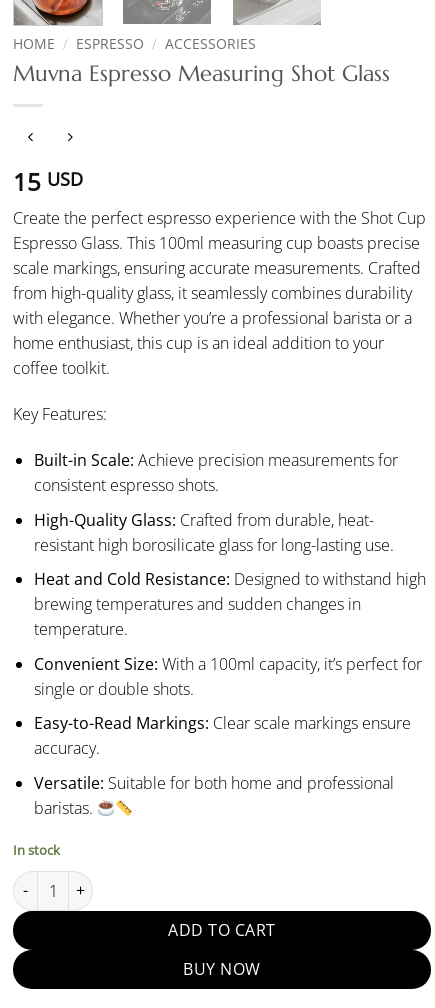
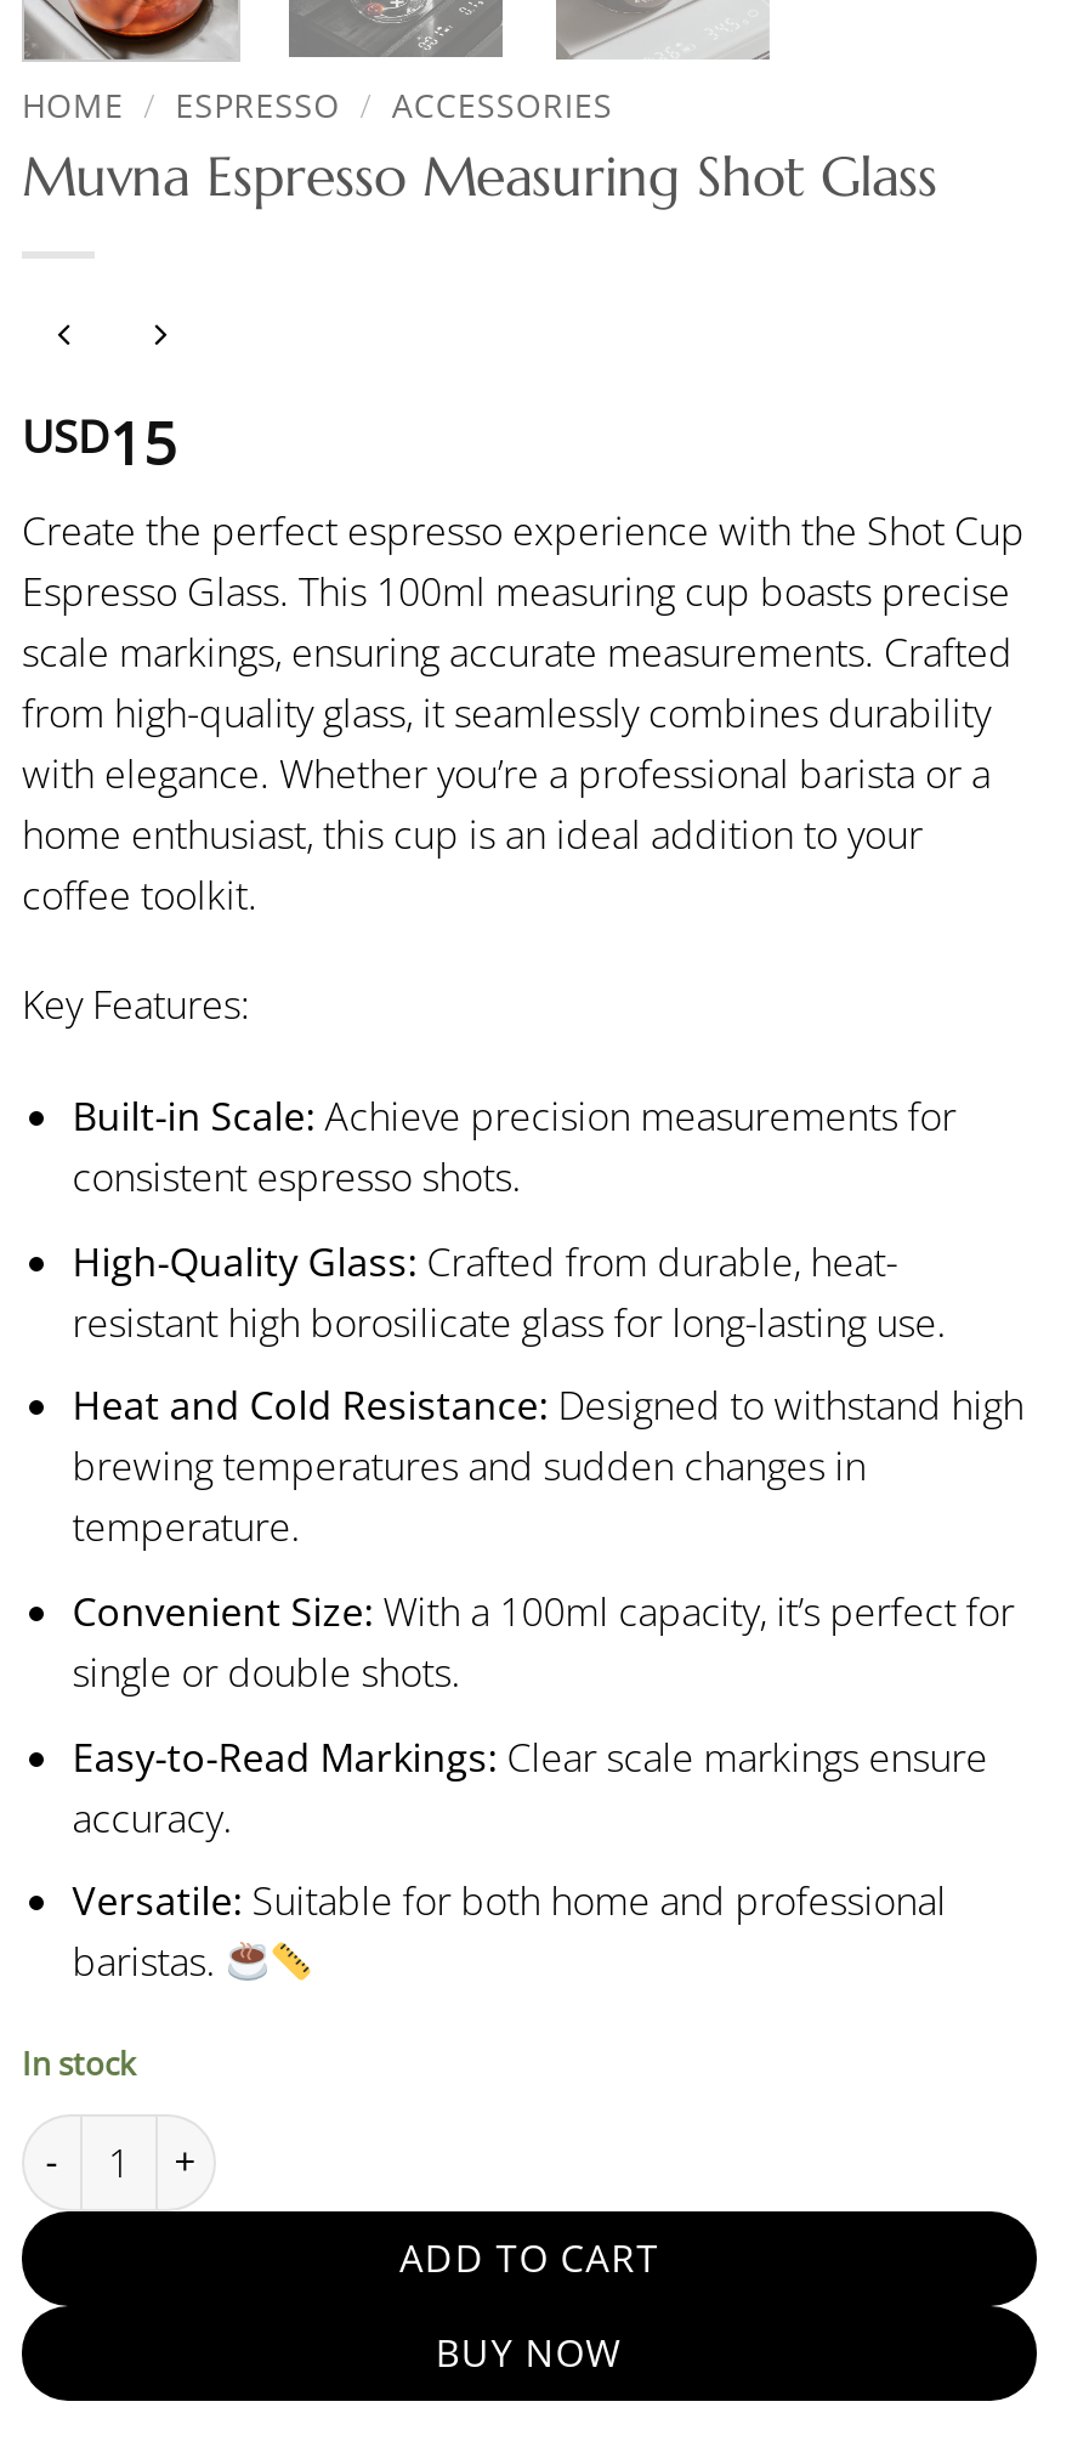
[13,165,83,198] 15USD -> [22,402,177,482] USD15

